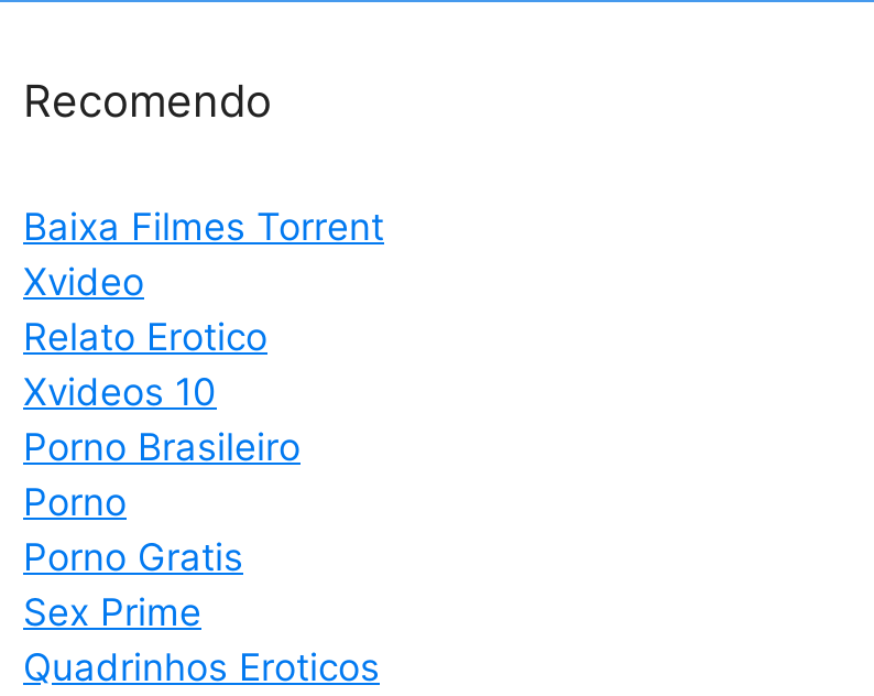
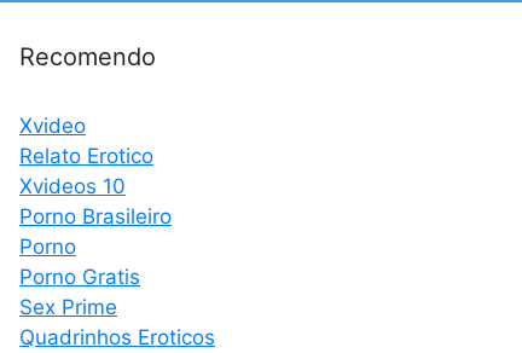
[23,204,384,248] Baixa Filmes Torrent -> none

